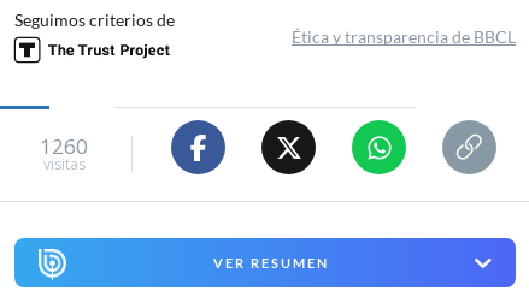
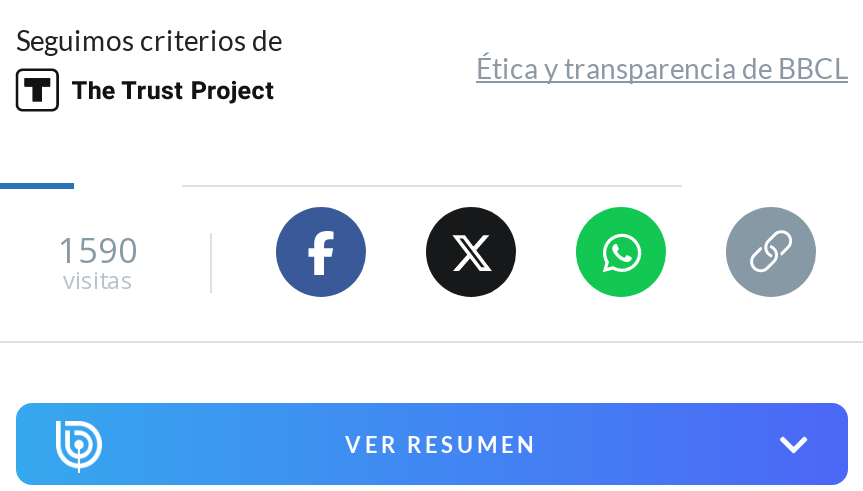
[40,132,88,160] 1260 -> [58,227,138,273] 1590

